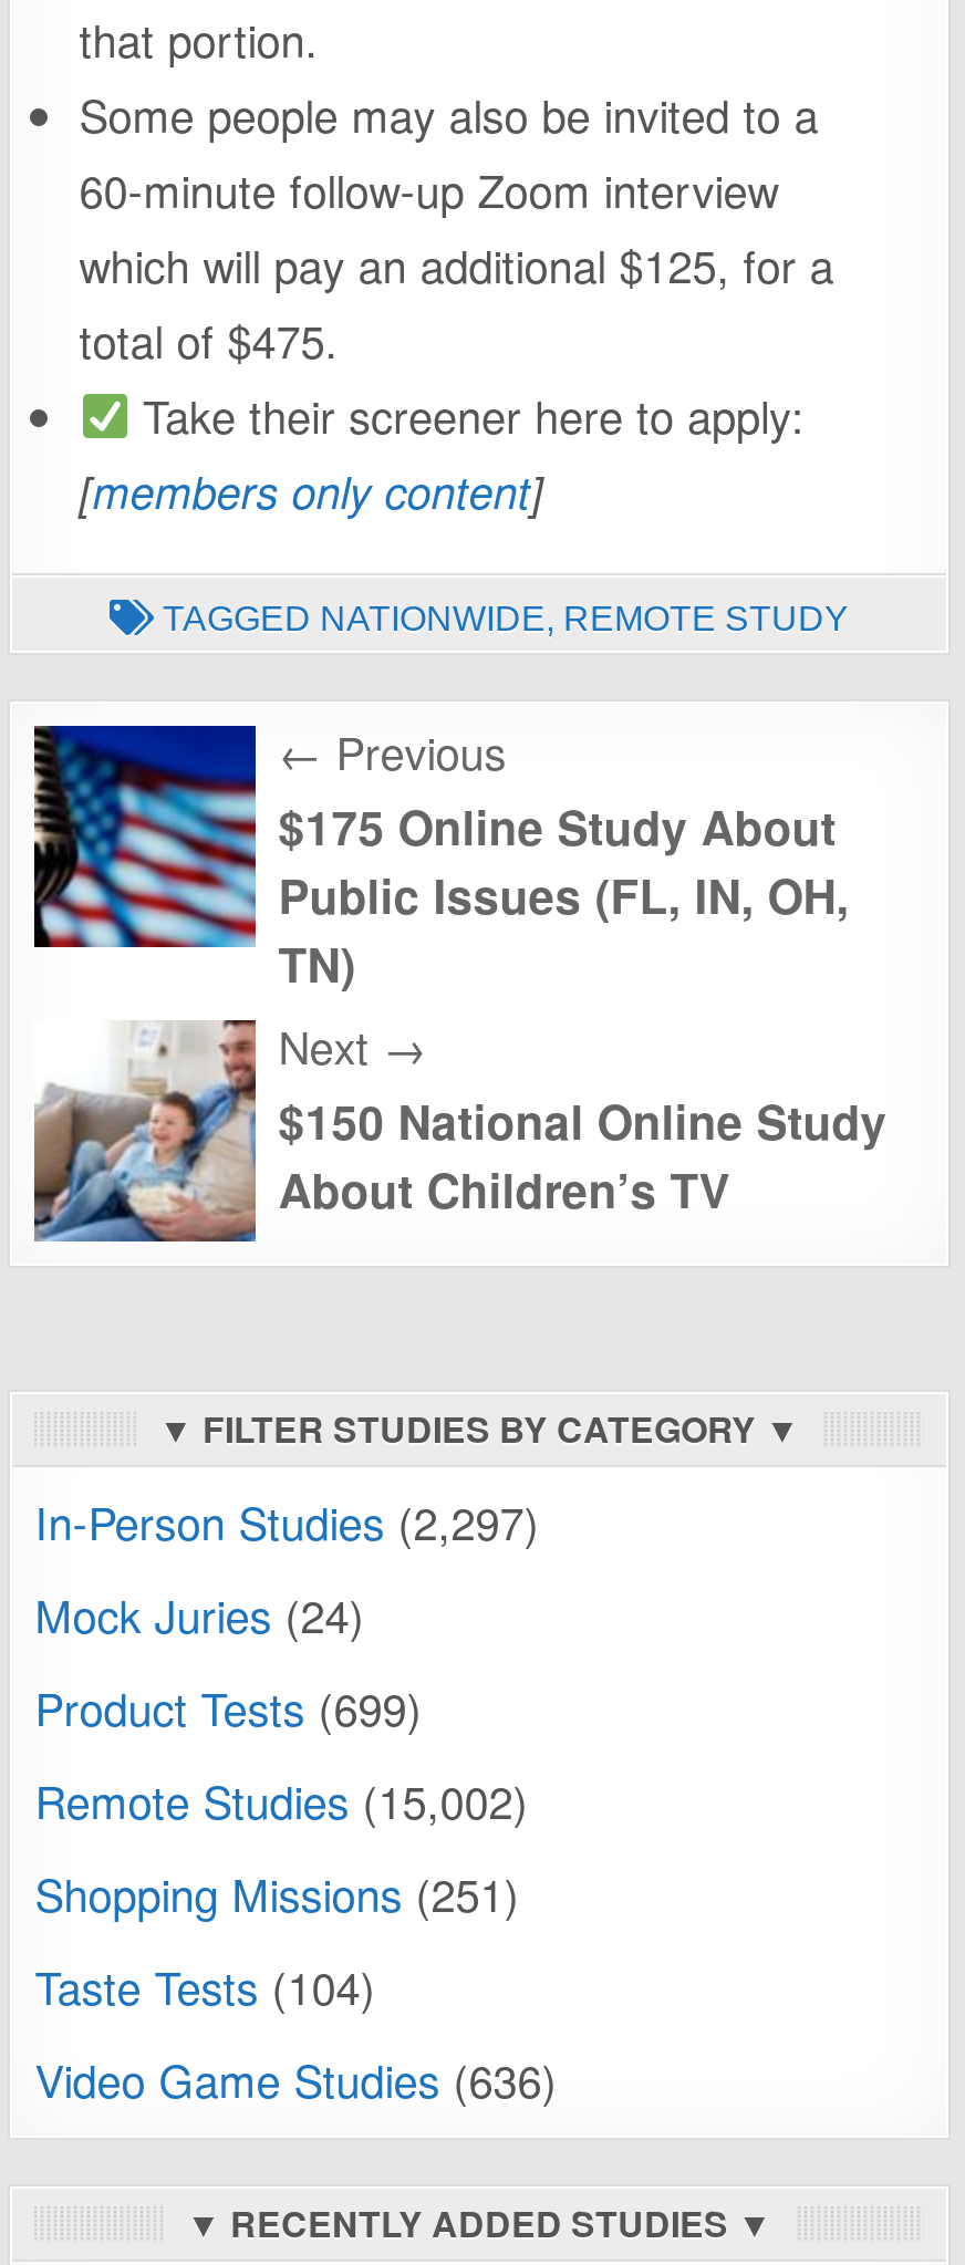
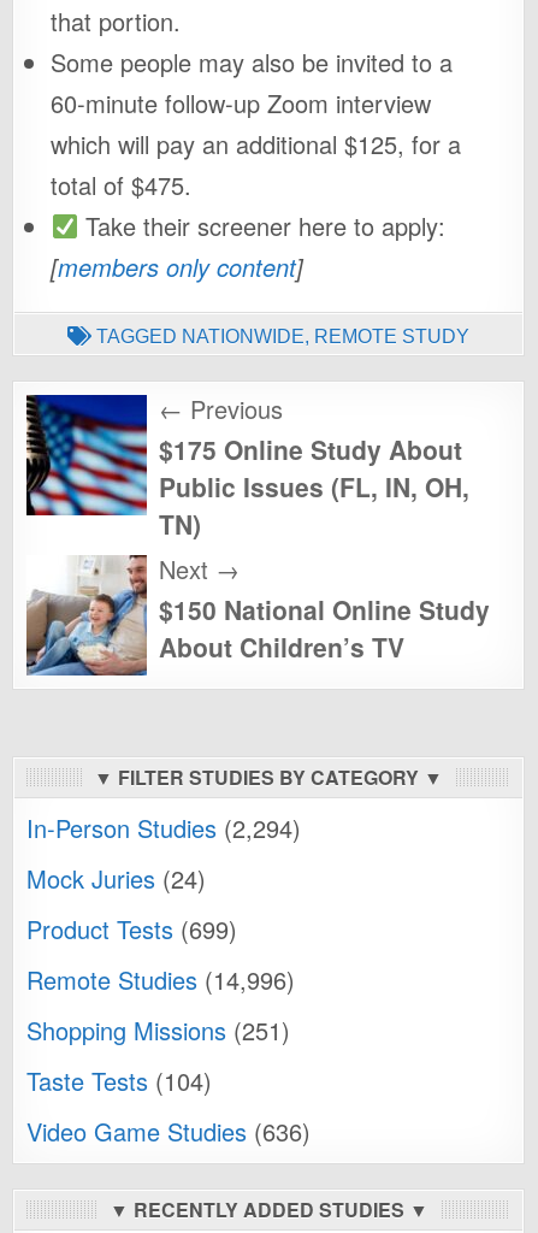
[35,1489,539,1554] In-Person Studies (2,297) -> [27,810,301,845] In-Person Studies (2,294)
[35,1768,528,1832] Remote Studies (15,002) -> [27,962,295,997] Remote Studies (14,996)

